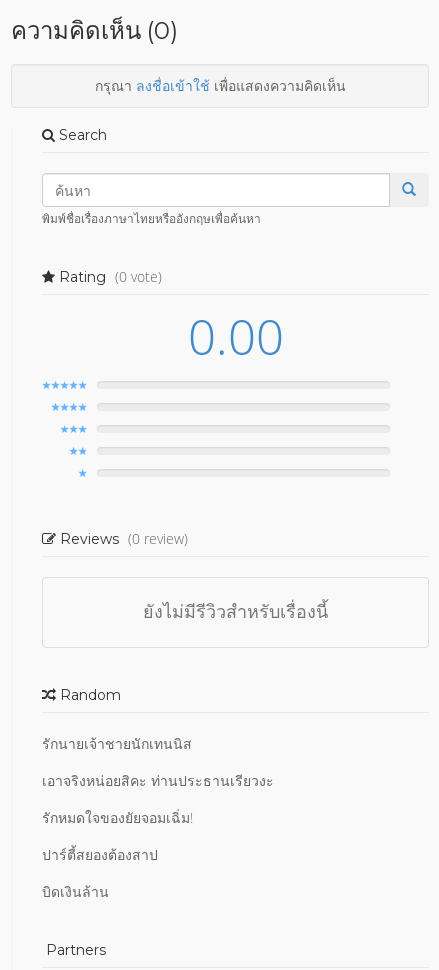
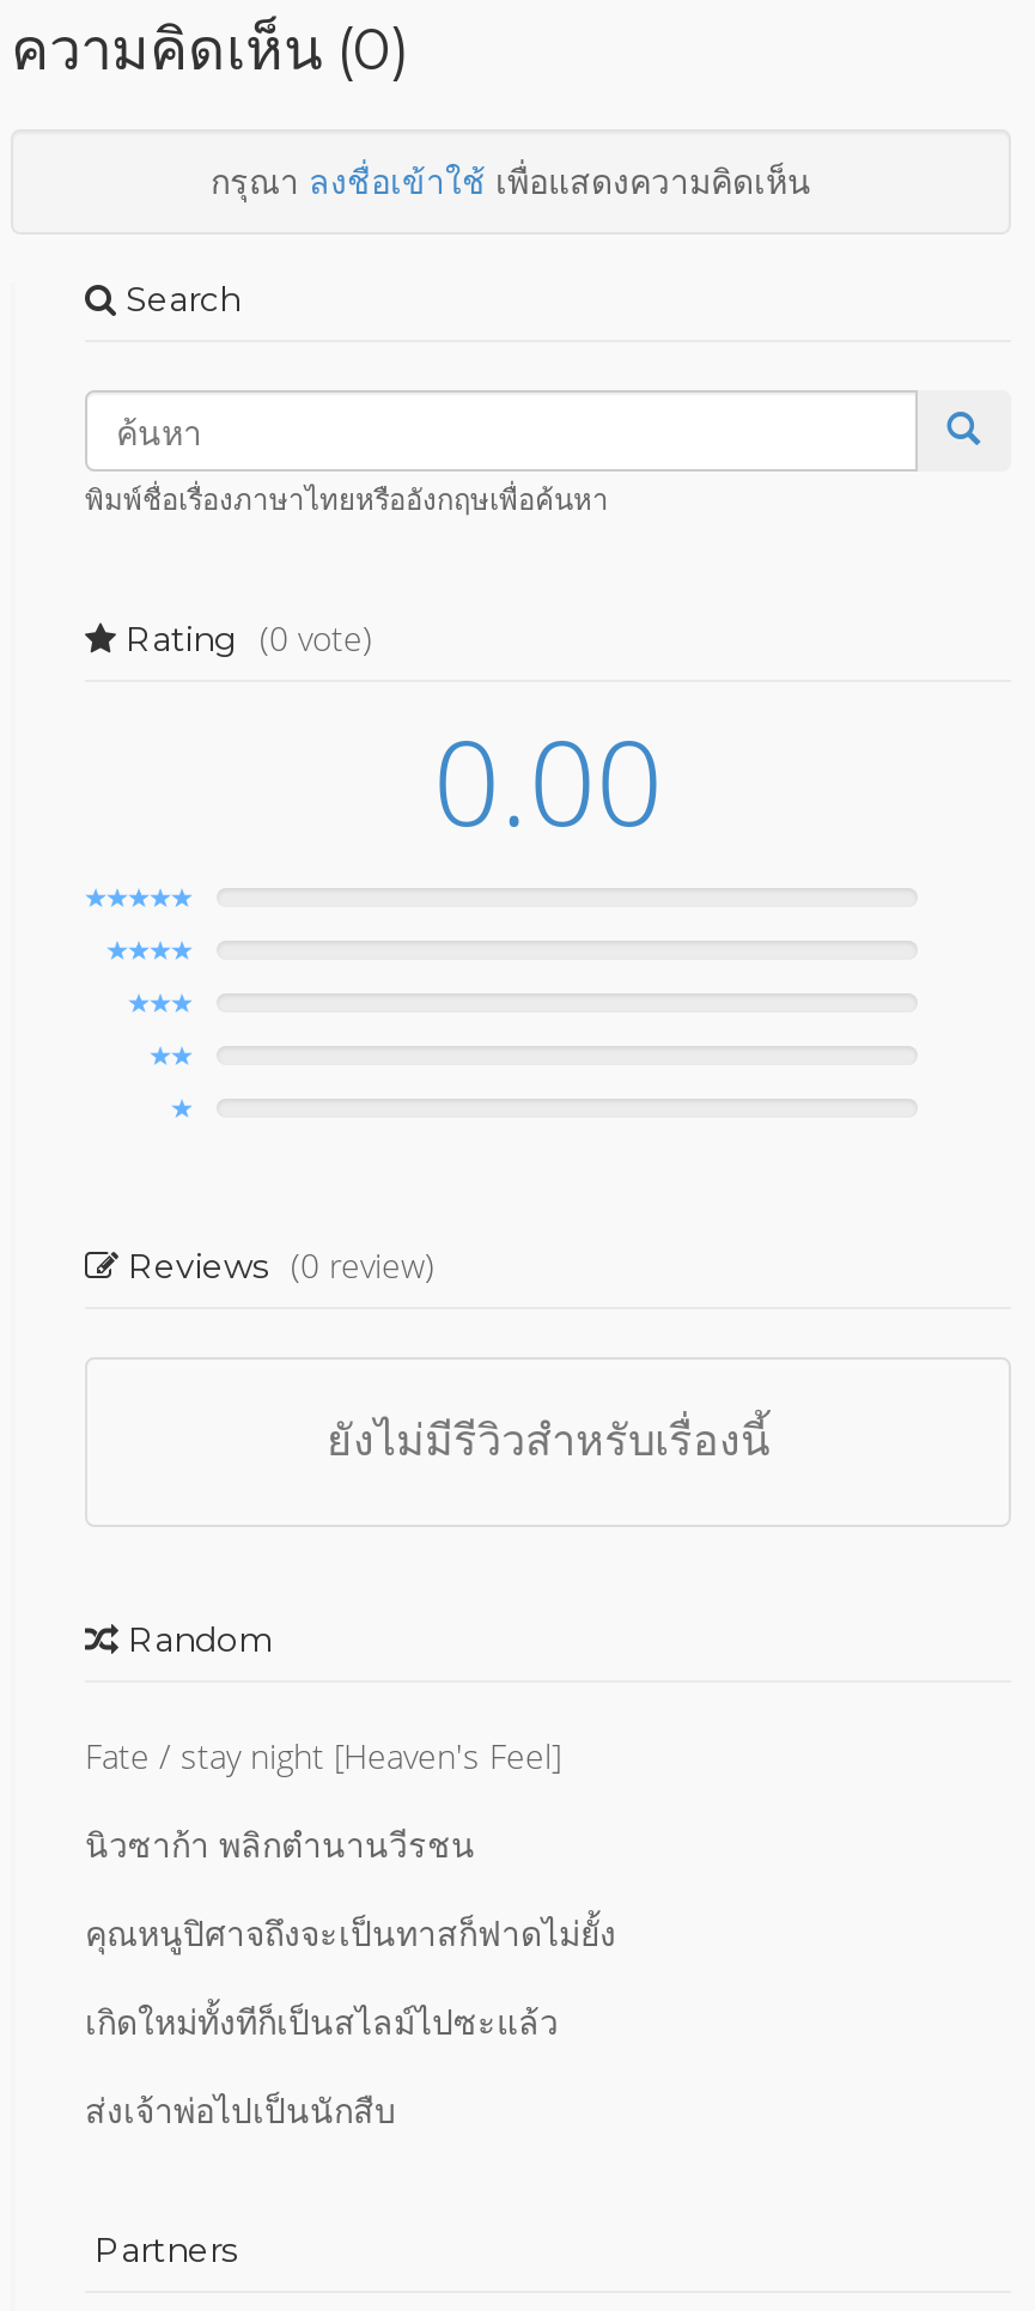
[42,734,192,753] รักนายเจ้าชายนักเทนนิส -> [85,1733,561,1778] Fate / stay night [Heaven's Feel]
[42,771,274,790] เอาจริงหน่อยสิคะ ท่านประธานเรียวงะ -> [85,1822,475,1867] นิวซาก้า พลิกตำนานวีรชน
[42,808,193,827] รักหมดใจของยัยจอมเฉิ่ม! -> [85,1910,616,1956] คุณหนูปิศาจถึงจะเป็นทาสก็ฟาดไม่ยั้ง
[42,845,158,864] ปาร์ตี้สยองต้องสาป -> [85,1999,559,2044] เกิดใหม่ทั้งทีก็เป็นสไลม์ไปซะแล้ว
[42,882,109,901] บิดเงินล้าน -> [85,2087,396,2133] ส่งเจ้าพ่อไปเป็นนักสืบ

